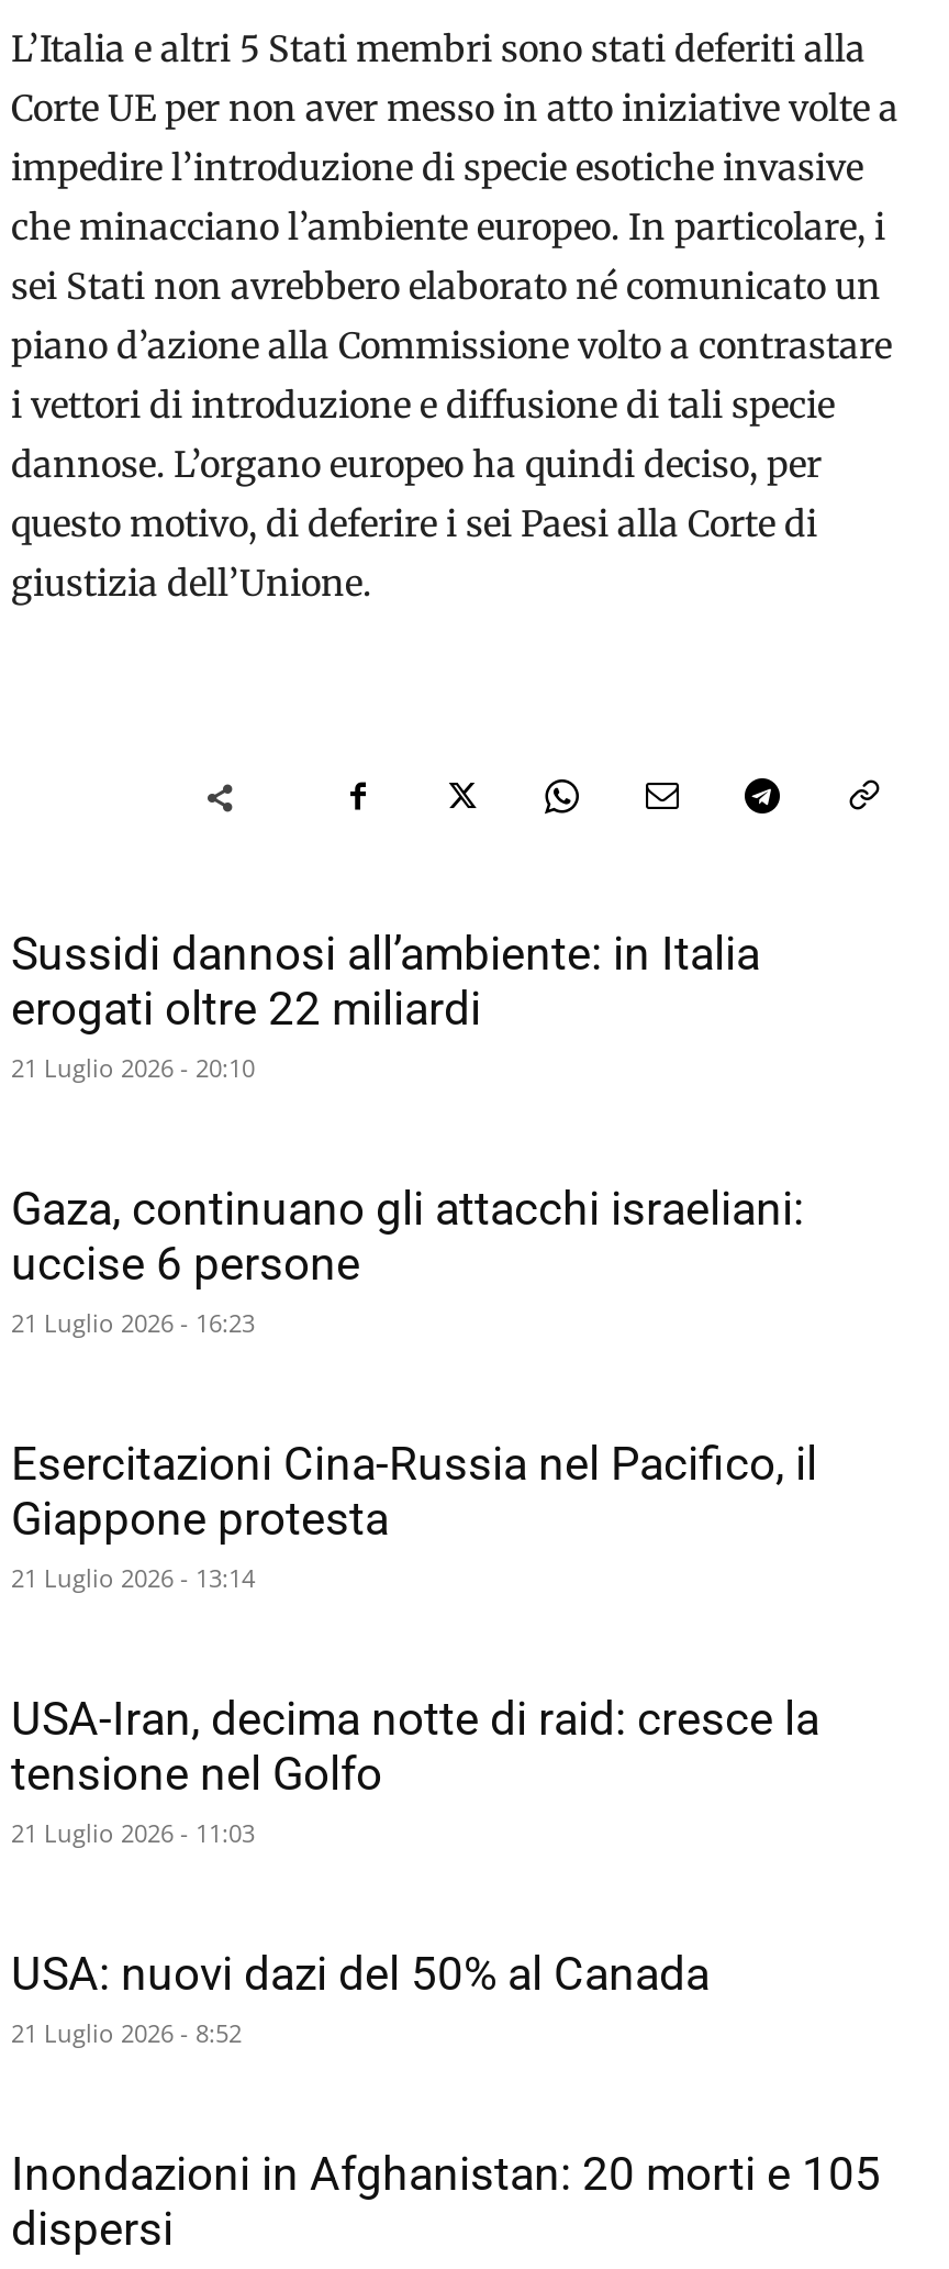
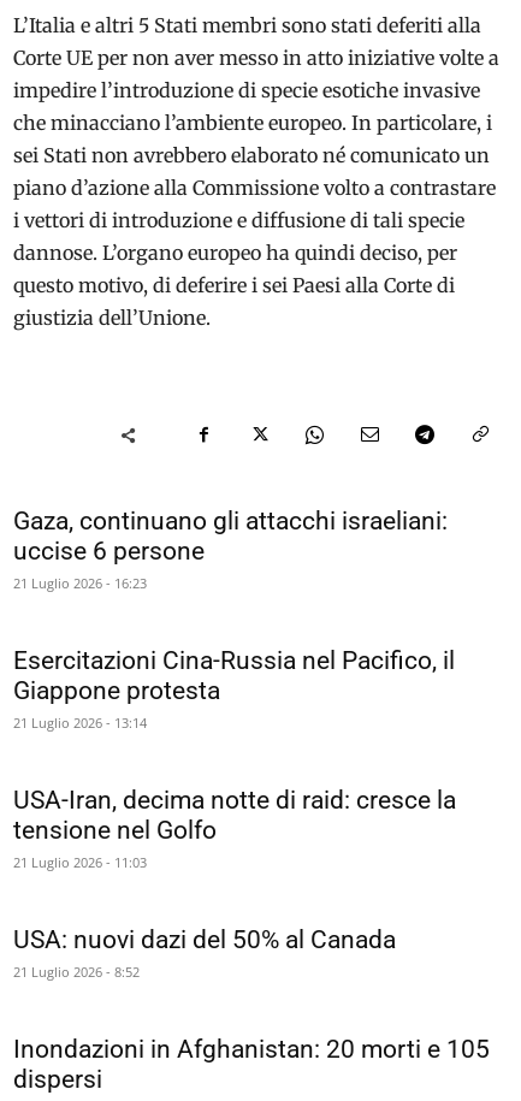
[11,928,760,1085] Sussidi dannosi all’ambiente: in Italia | erogati oltre 22 miliardi | 21 Luglio 2026 - 20:10 -> none

